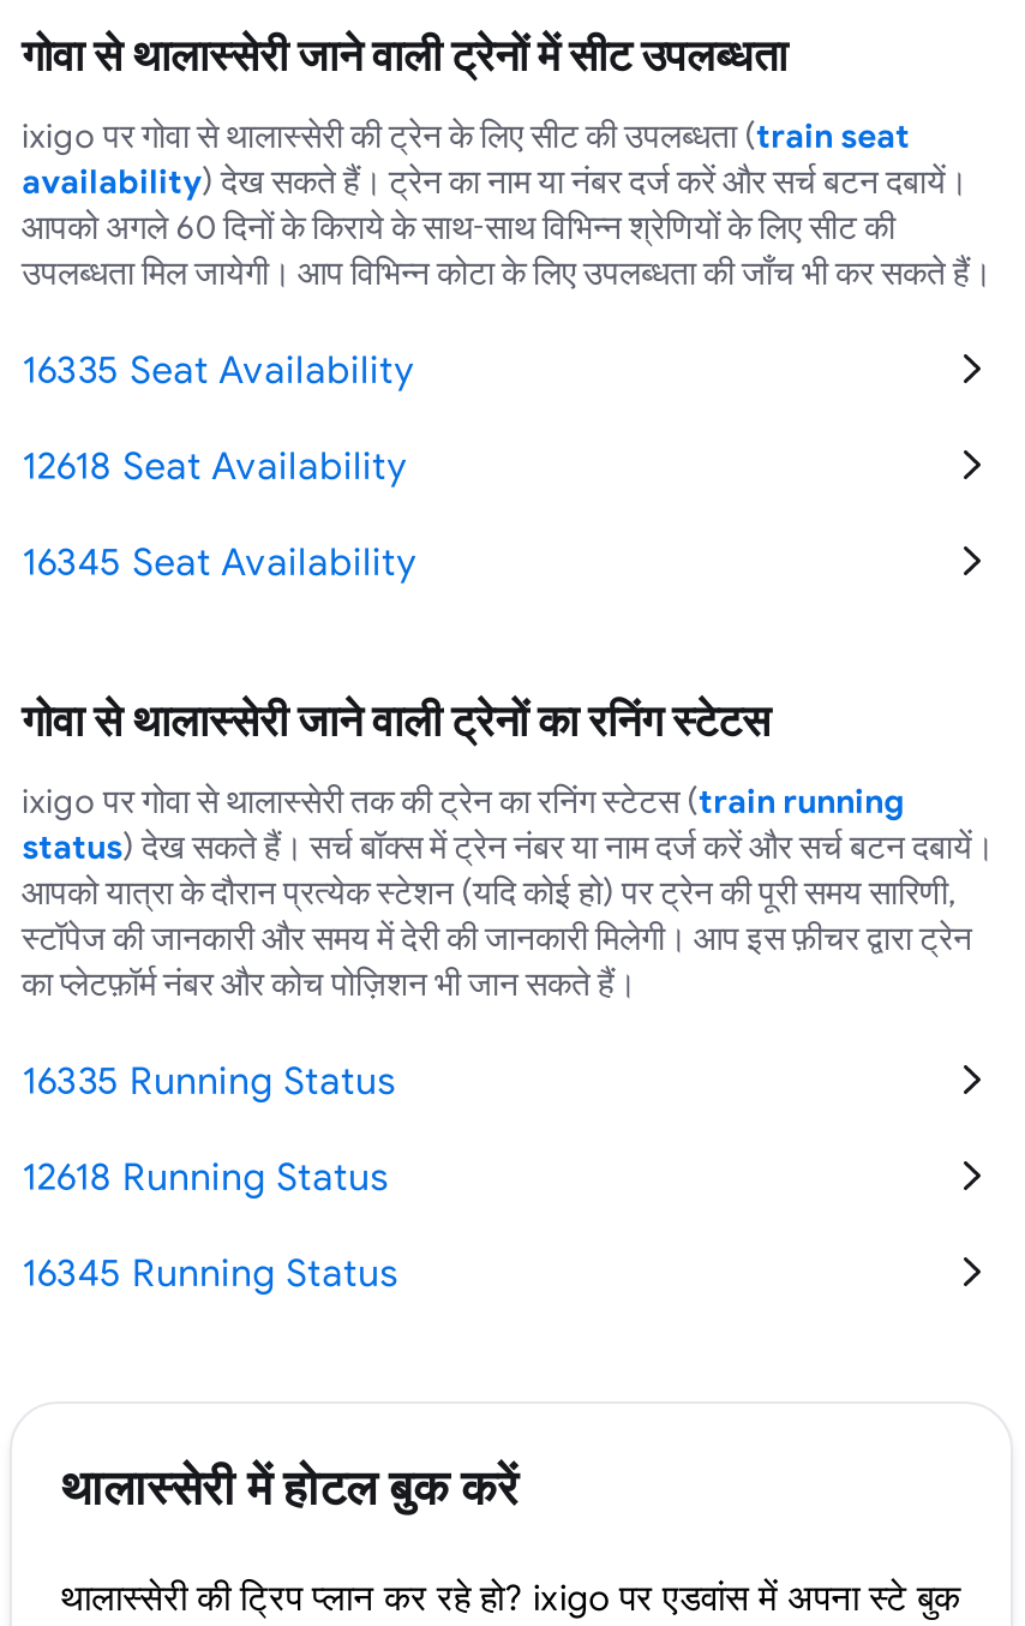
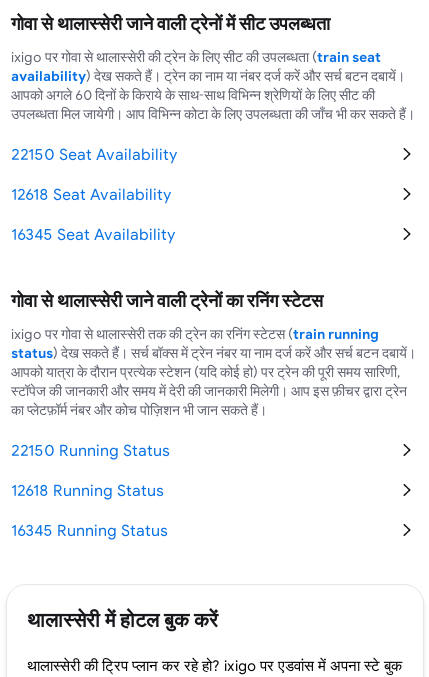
[22,347,415,391] 16335 Seat Availability -> [11,145,178,163] 22150 Seat Availability
[22,1058,396,1101] 16335 Running Status -> [11,441,170,459] 22150 Running Status

